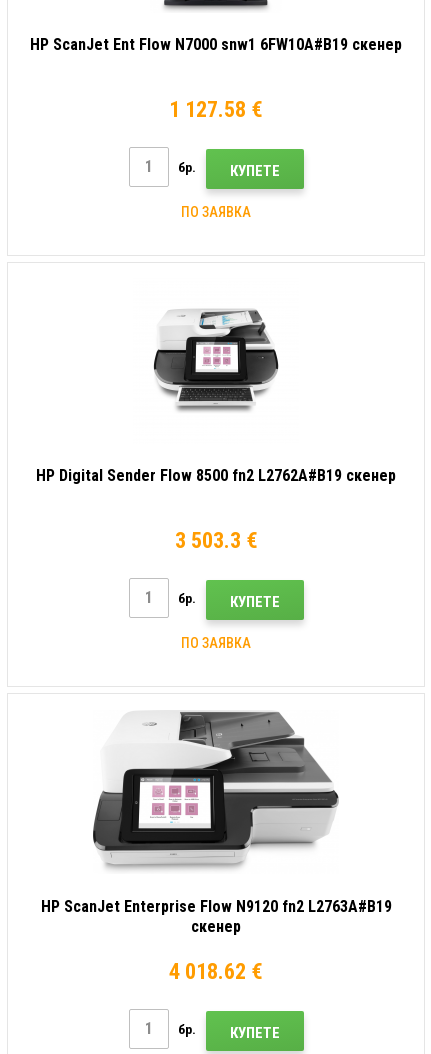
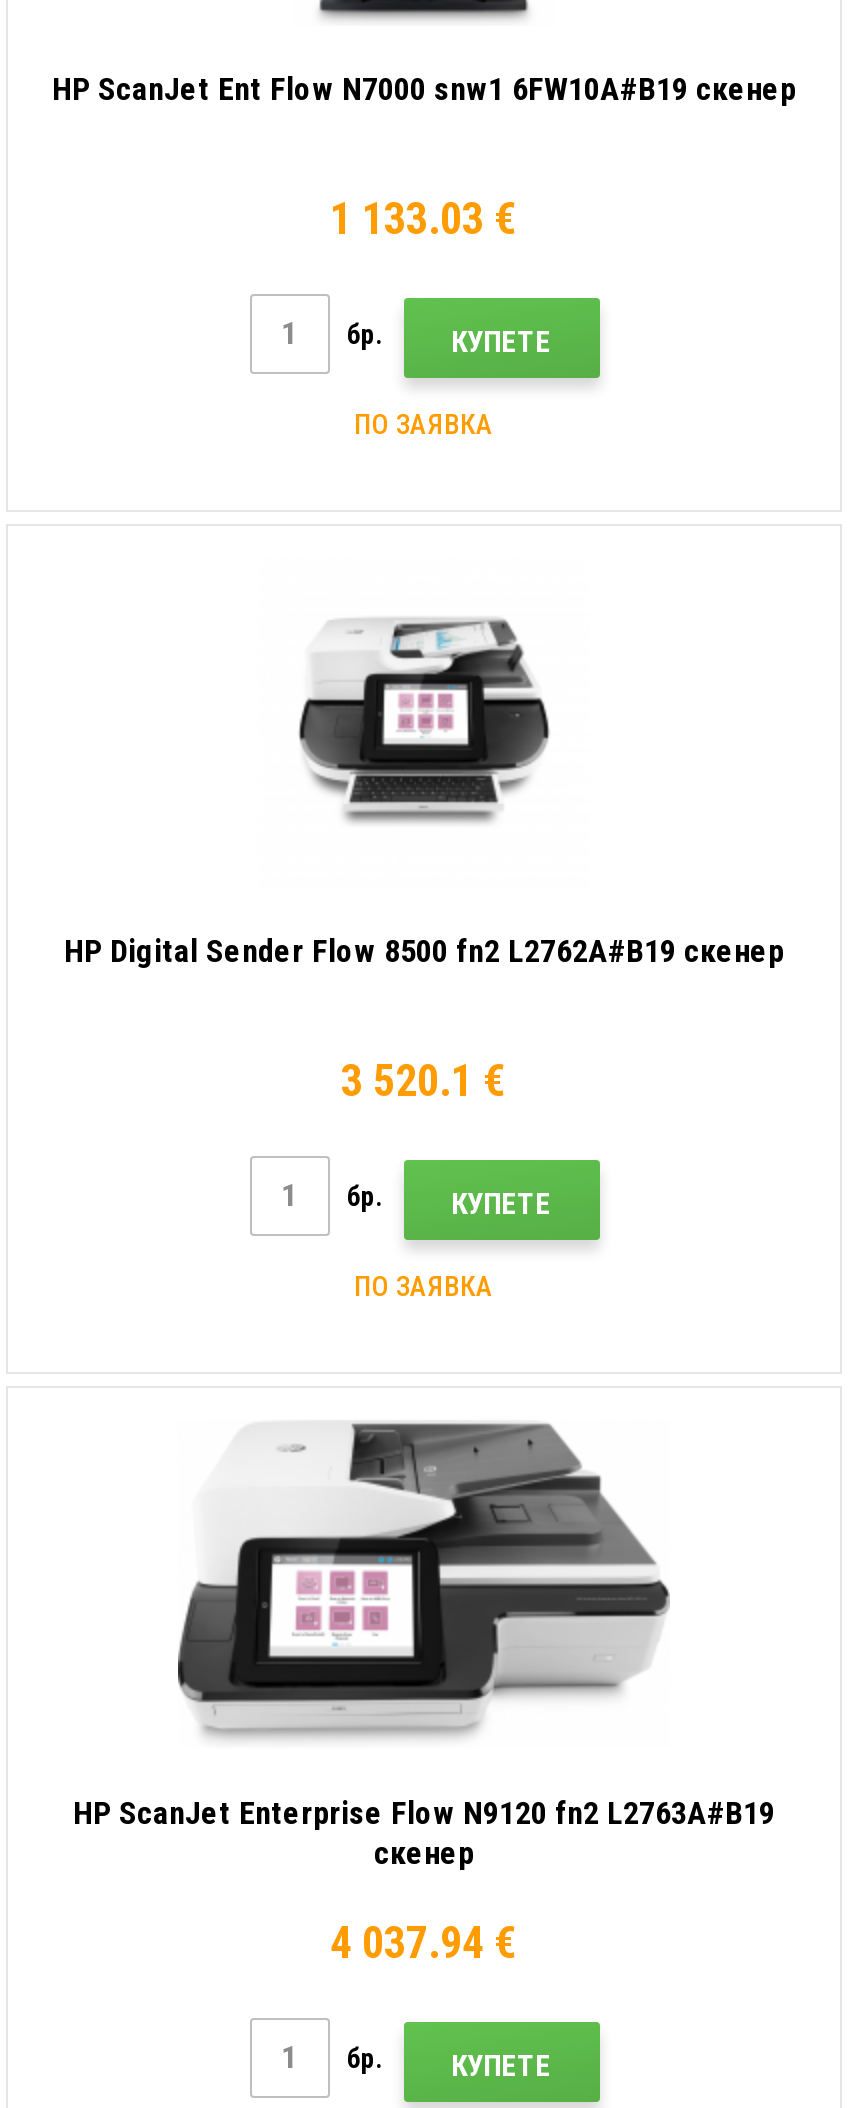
[169,97,263,122] 1 127.58 € -> [330,194,518,244] 1 133.03 €
[174,528,257,553] 3 503.3 € -> [341,1056,507,1106] 3 520.1 €
[169,959,263,984] 4 018.62 € -> [330,1918,518,1968] 4 037.94 €

